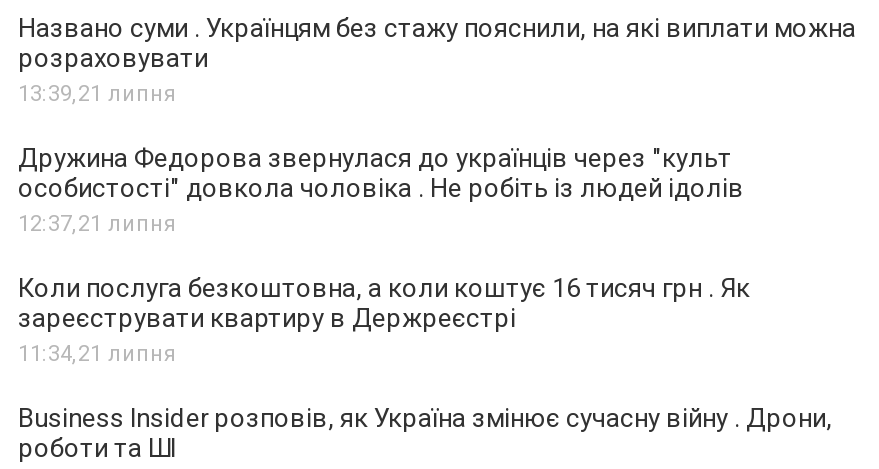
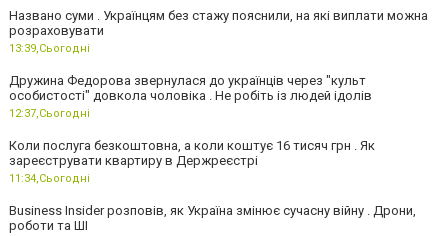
[18,81,176,107] 13:39,21 липня -> [9,42,90,55] 13:39,Сьогодні
[18,211,176,237] 12:37,21 липня -> [9,107,90,120] 12:37,Сьогодні
[18,341,176,367] 11:34,21 липня -> [9,172,90,185] 11:34,Сьогодні

